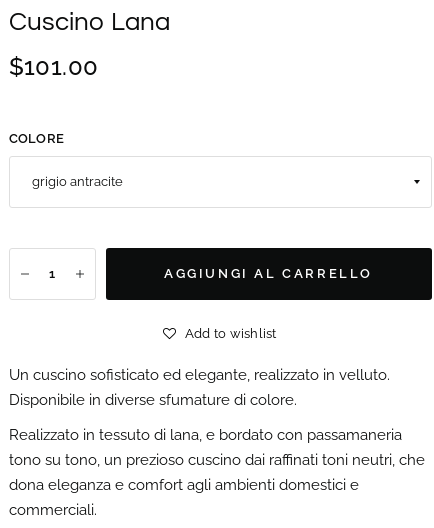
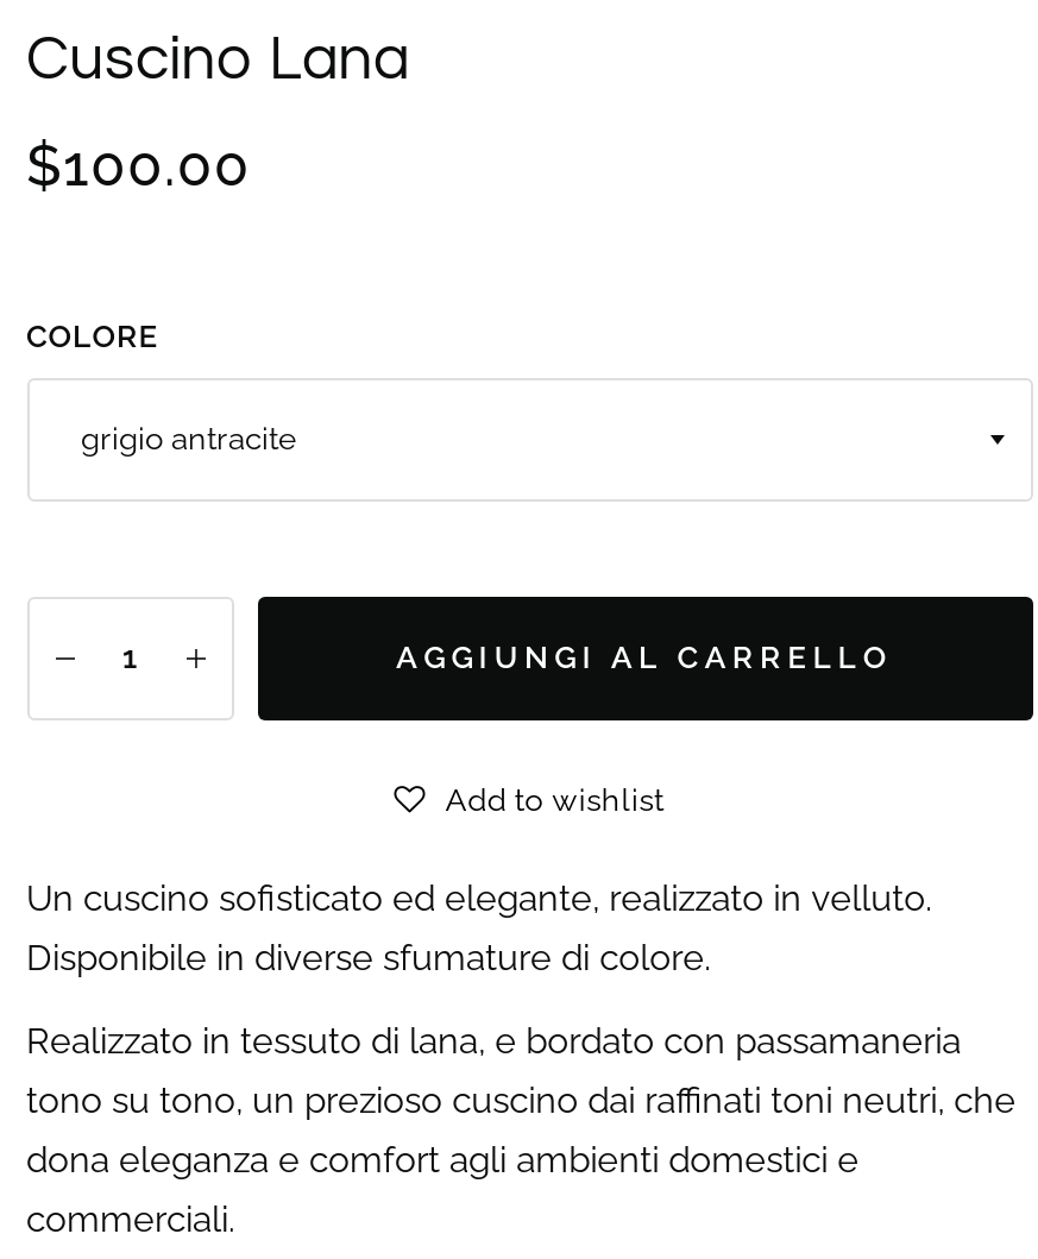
[8,52,99,81] $101.00 -> [26,131,251,199] $100.00

